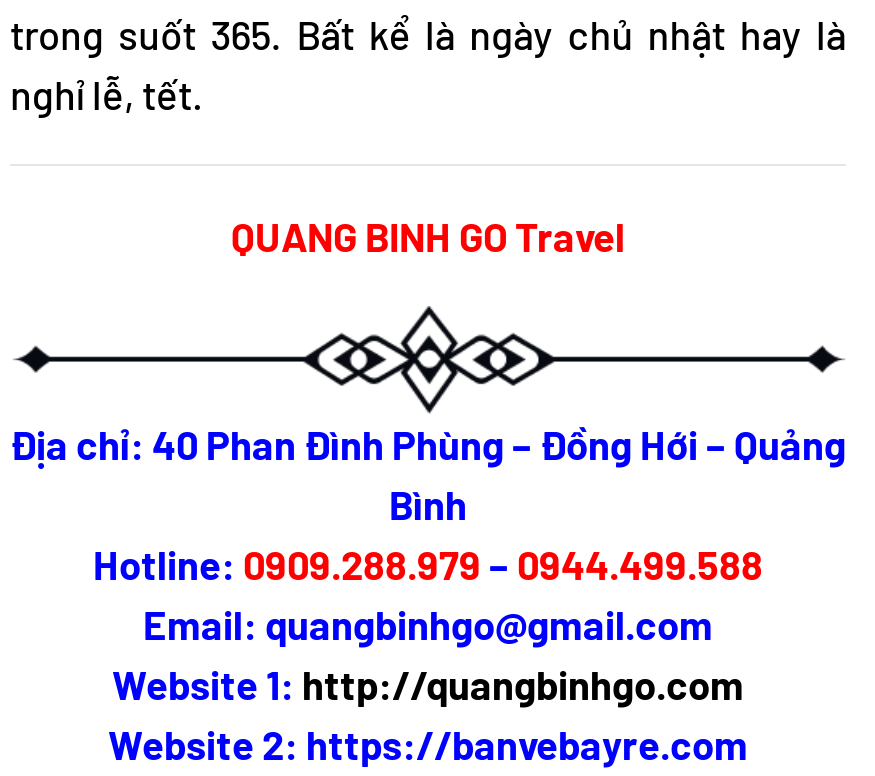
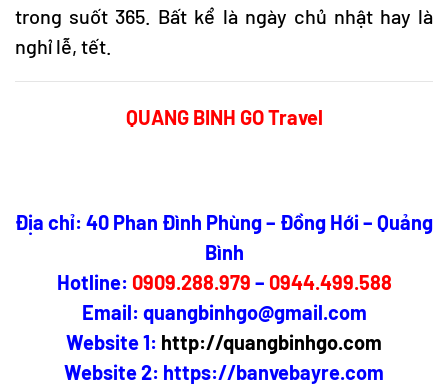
[14,304,844,414] [image] -> none

